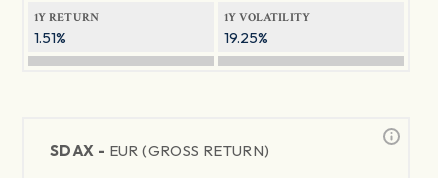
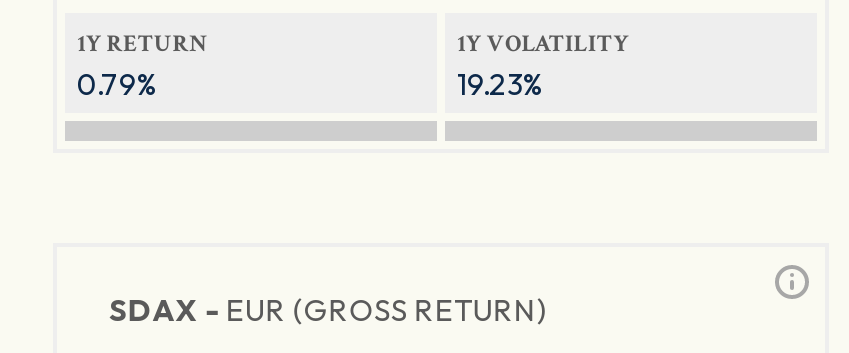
[34,28,66,47] 1.51% -> [77,65,157,103] 0.79%
[224,28,268,47] 19.25% -> [457,65,543,103] 19.23%

